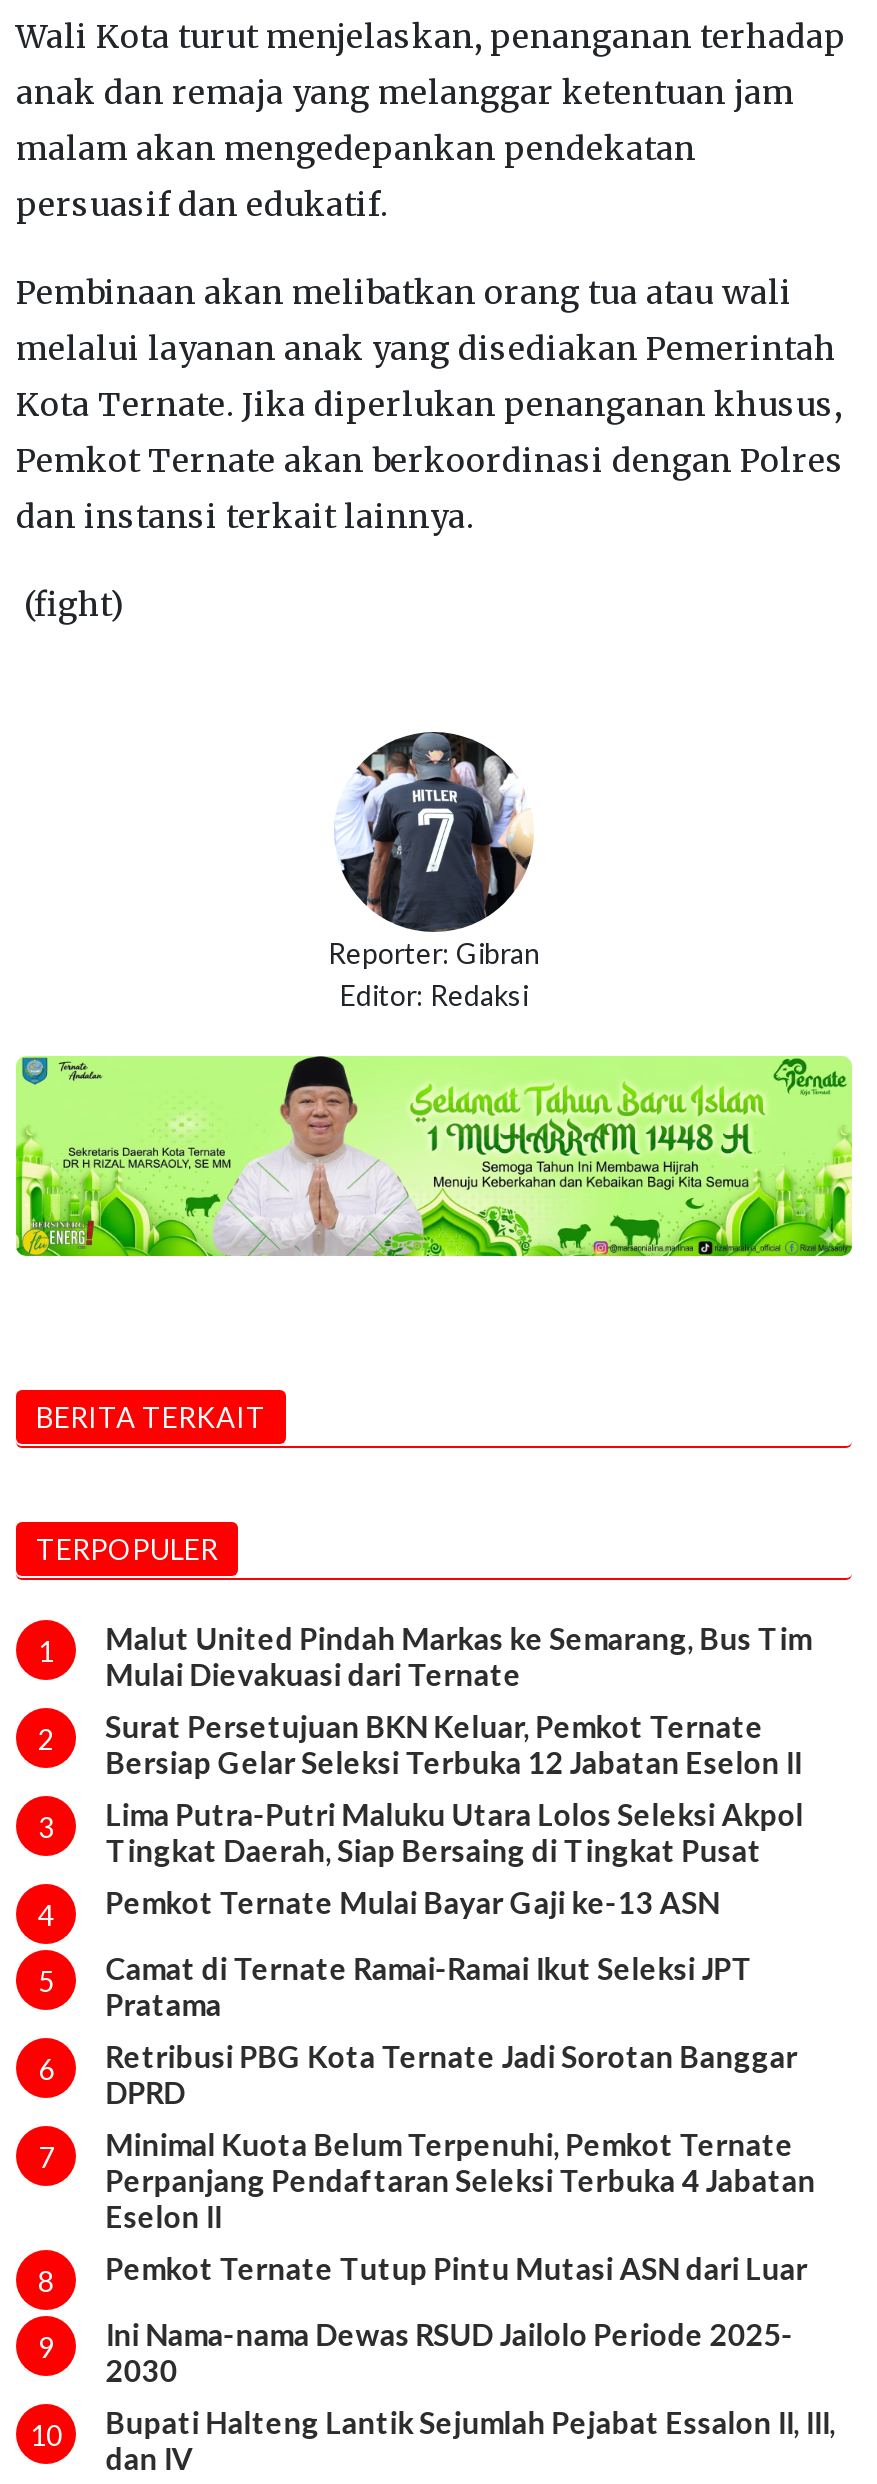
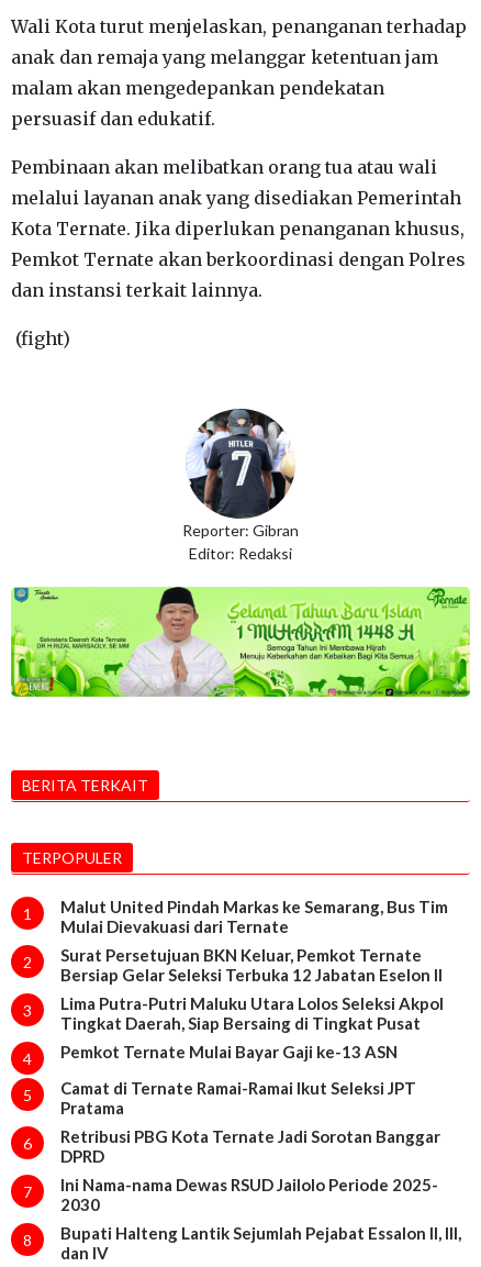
[38,2126,816,2364] Minimal Kuota Belum Terpenuhi, Pemkot Ternate | Perpanjang Pendaftaran Seleksi Terbuka 4 Jabatan | Eselon II | 8 | Pemkot Ternate Tutup Pintu Mutasi ASN dari Luar | 9 -> none
[30,2404,836,2452] 10 Bupati Halteng Lantik Sejumlah Pejabat Essalon II, III, -> [23,1223,461,1249] 8 Bupati Halteng Lantik Sejumlah Pejabat Essalon II, III,

